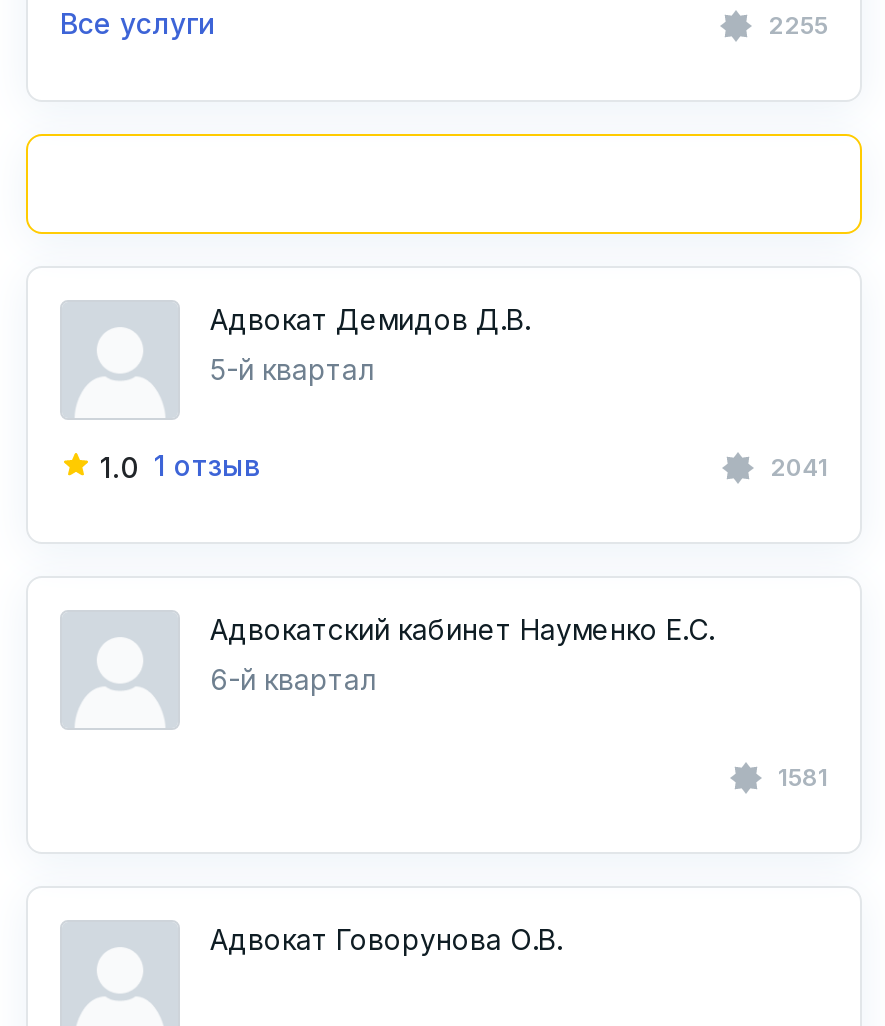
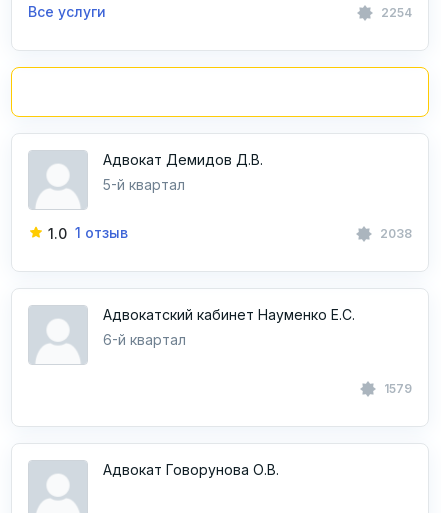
[768,9,828,39] 2255 -> [381,4,412,19] 2254
[770,451,828,481] 2041 -> [380,225,412,240] 2038
[778,761,828,791] 1581 -> [384,380,412,395] 1579

